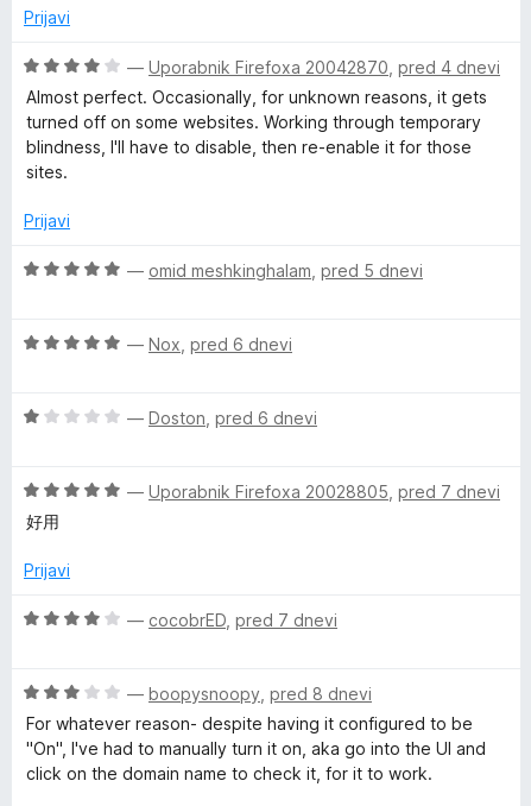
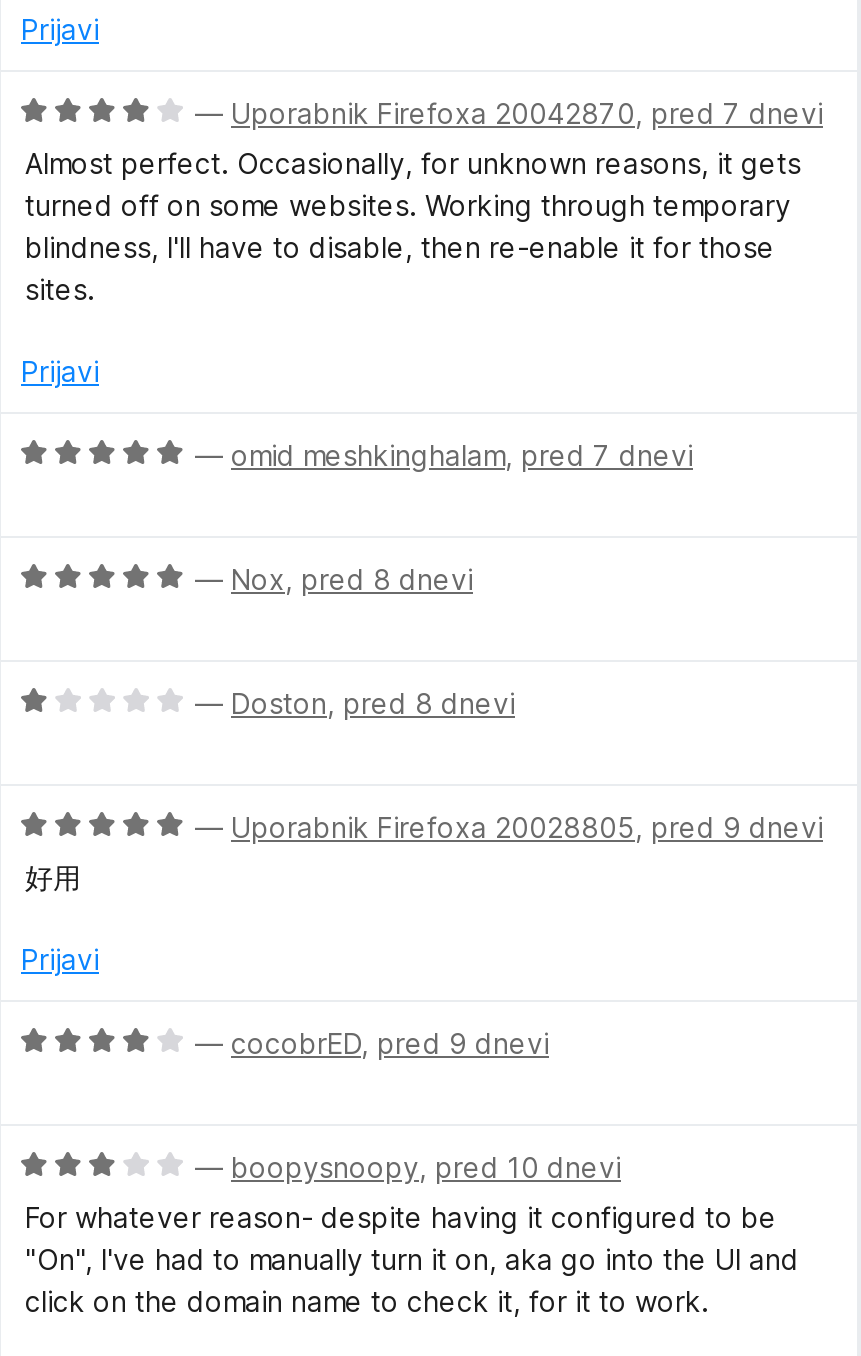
[127,57,500,77] — Uporabnik Firefoxa 20042870, pred 4 dnevi -> [195,96,823,130] — Uporabnik Firefoxa 20042870, pred 7 dnevi
[127,260,423,281] — omid meshkinghalam, pred 5 dnevi -> [195,438,693,472] — omid meshkinghalam, pred 7 dnevi
[127,334,292,354] — Nox, pred 6 dnevi -> [195,562,473,596] — Nox, pred 8 dnevi
[127,408,317,428] — Doston, pred 6 dnevi -> [195,686,515,720] — Doston, pred 8 dnevi
[127,481,500,502] — Uporabnik Firefoxa 20028805, pred 7 dnevi -> [195,810,823,844] — Uporabnik Firefoxa 20028805, pred 9 dnevi
[127,610,337,630] — cocobrED, pred 7 dnevi -> [195,1026,549,1060] — cocobrED, pred 9 dnevi
[127,684,372,704] — boopysnoopy, pred 8 dnevi -> [195,1150,621,1184] — boopysnoopy, pred 10 dnevi

